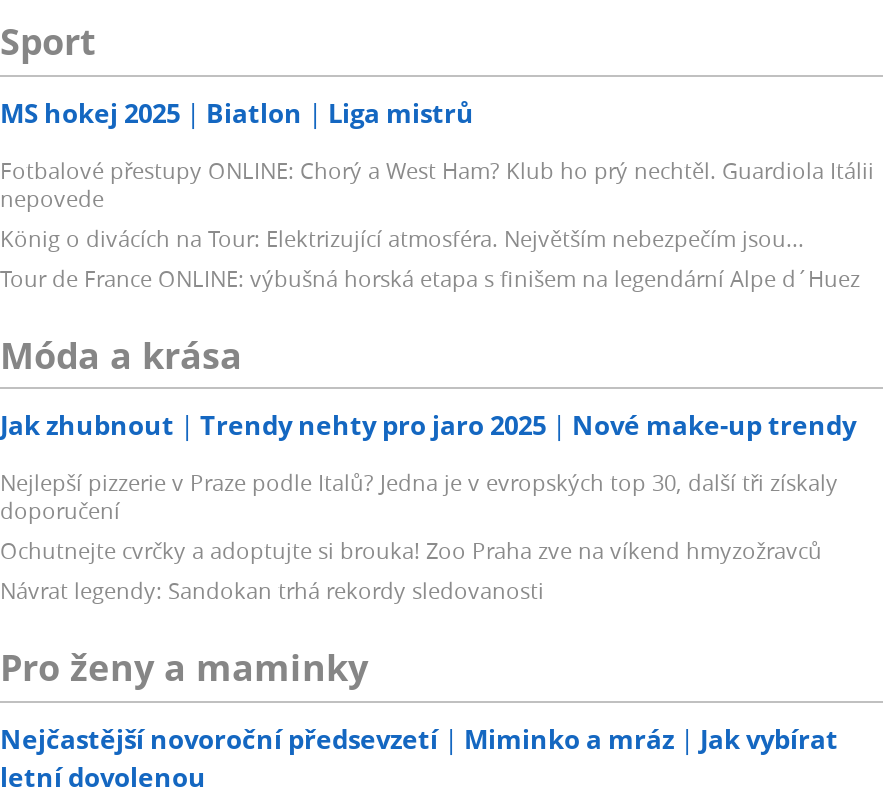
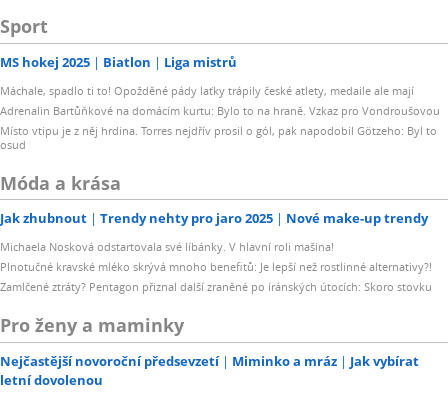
[0,154,874,292] Fotbalové přestupy ONLINE: Chorý a West Ham? Klub ho prý nechtěl. Guardiola Itálii | nepovede | König o divácích na Tour: Elektrizující atmosféra. Největším nebezpečím jsou... | Tour de France ONLINE: výbušná horská etapa s finišem na legendární Alpe d´Huez -> [0,82,440,151] Máchale, spadlo ti to! Opožděné pády laťky trápily české atlety, medaile ale mají | Adrenalin Bartůňkové na domácím kurtu: Bylo to na hraně. Vzkaz pro Vondroušovou | Místo vtipu je z něj hrdina. Torres nejdřív prosil o gól, pak napodobil Götzeho: Byl to | osud
[0,467,838,605] Nejlepší pizzerie v Praze podle Italů? Jedna je v evropských top 30, další tři získaly | doporučení | Ochutnejte cvrčky a adoptujte si brouka! Zoo Praha zve na víkend hmyzožravců | Návrat legendy: Sandokan trhá rekordy sledovanosti -> [0,239,432,294] Michaela Nosková odstartovala své líbánky. V hlavní roli mašina! | Plnotučné kravské mléko skrývá mnoho benefitů: Je lepší než rostlinné alternativy?! | Zamlčené ztráty? Pentagon přiznal další zraněné po íránských útocích: Skoro stovku

